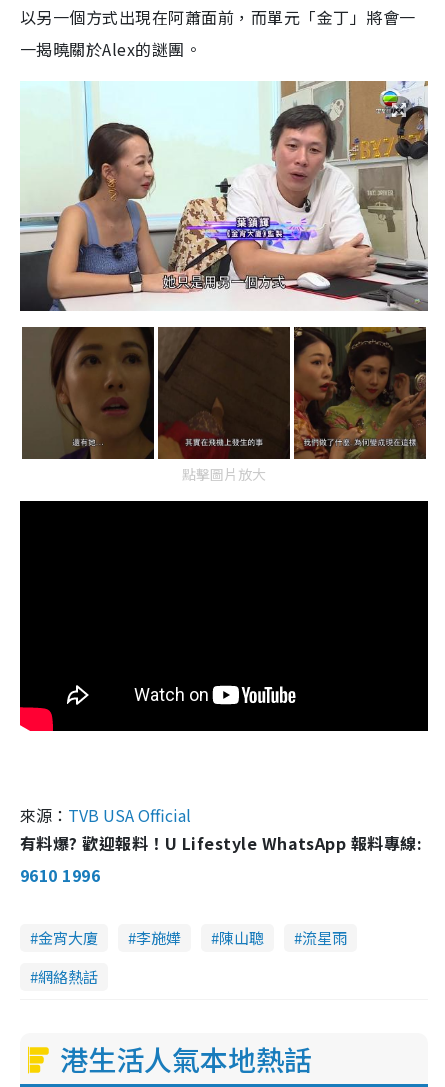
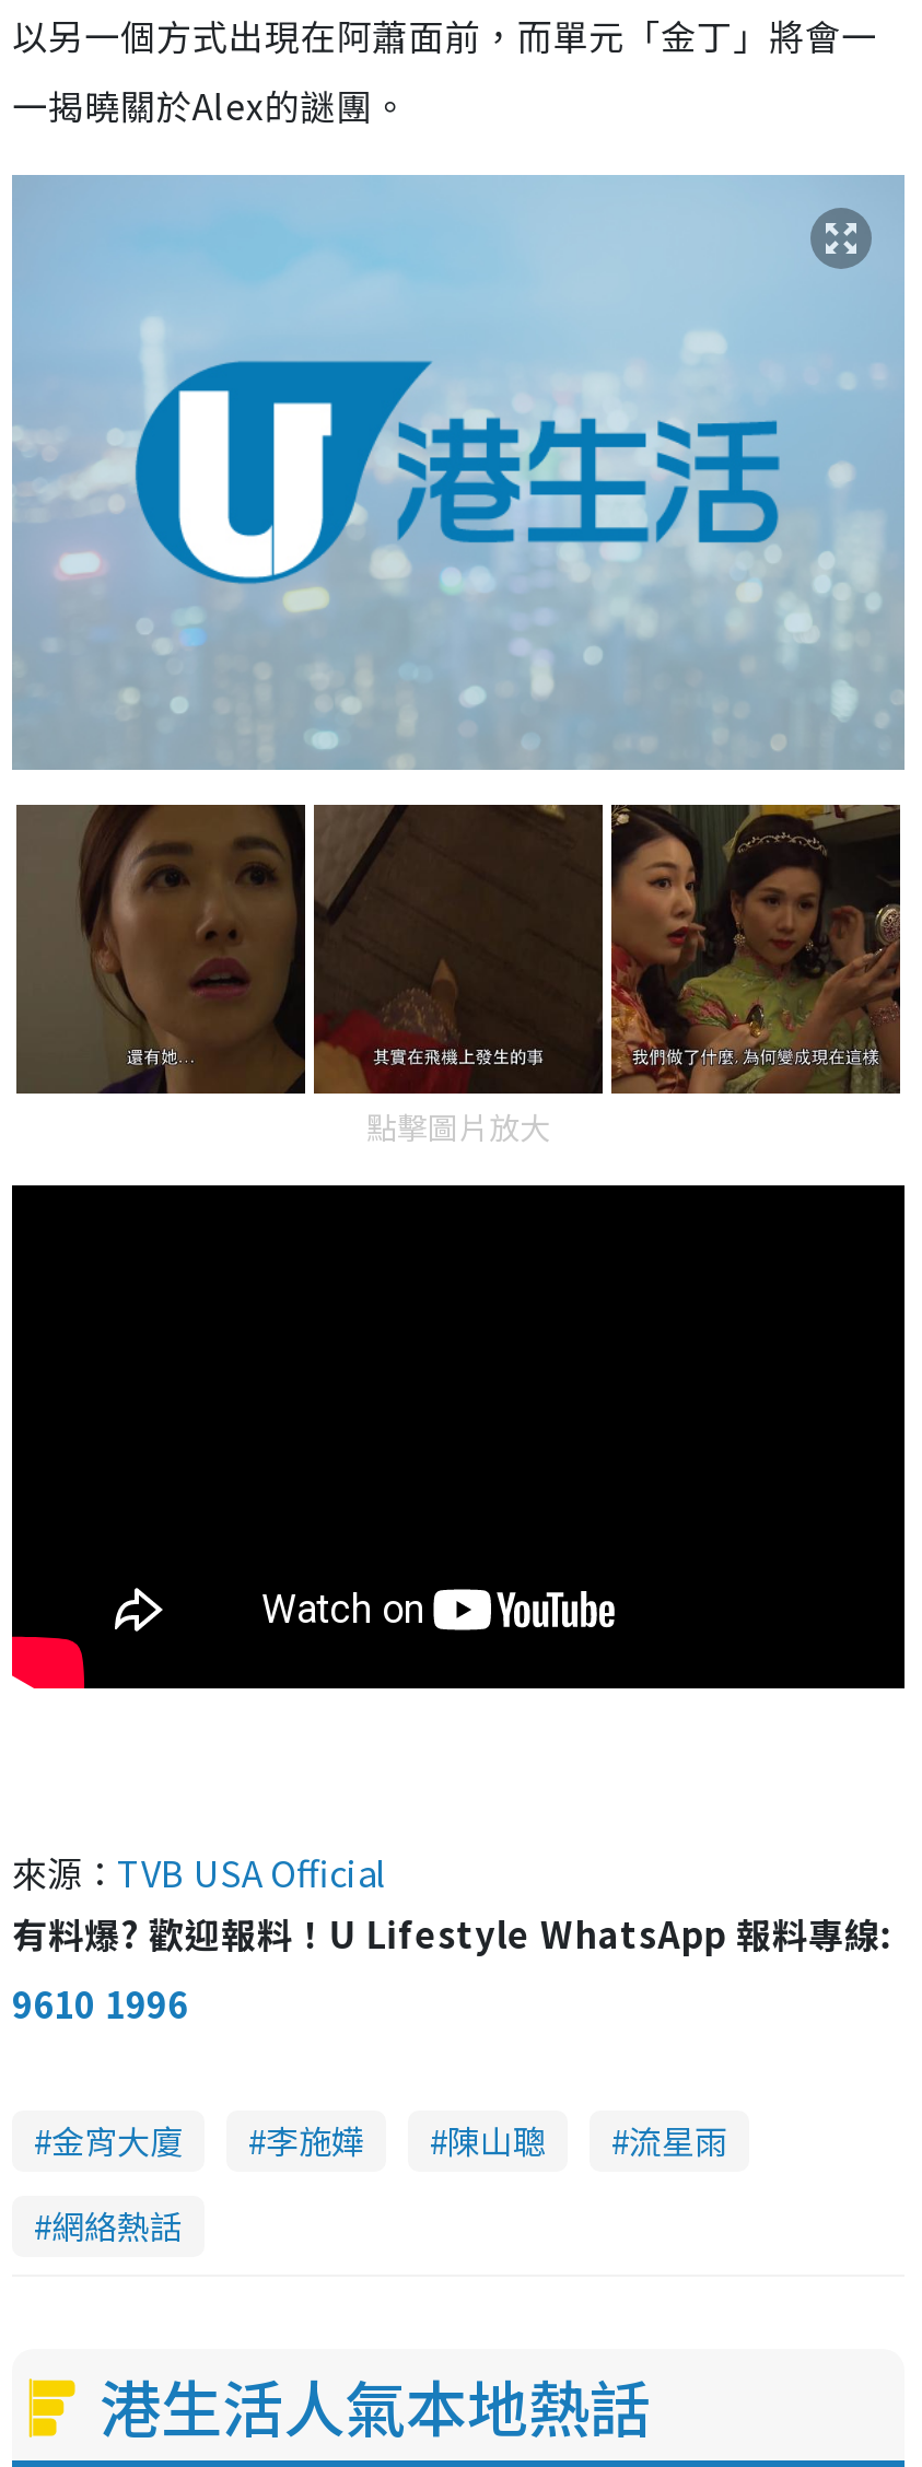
[20,80,429,311] [image] -> [12,175,905,770] [image]

